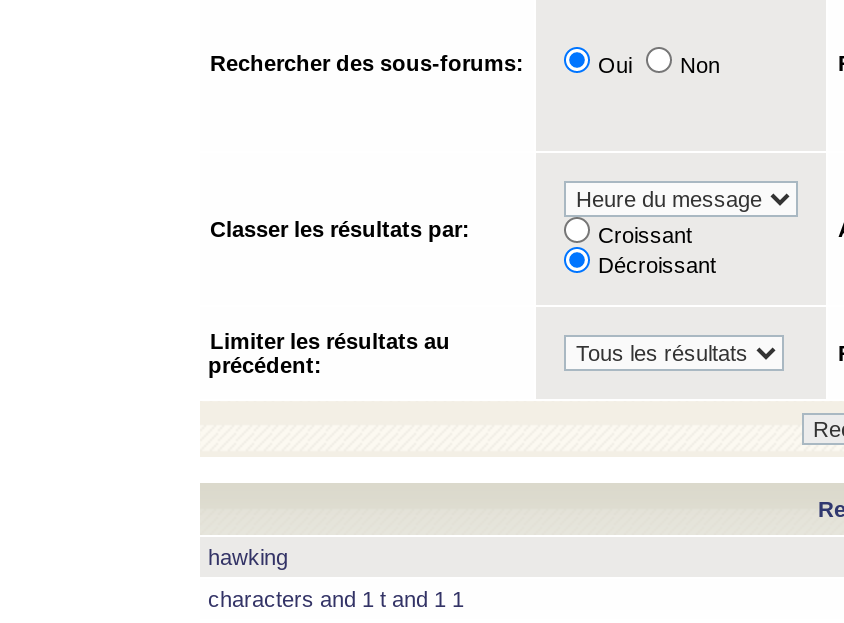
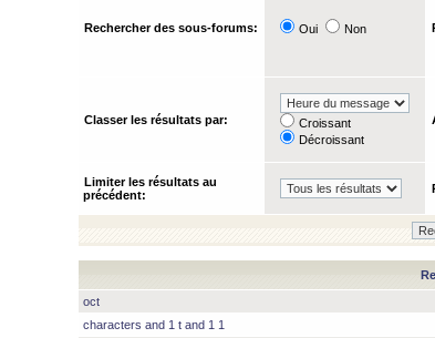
[208,545,288,569] hawking -> [83,295,100,308] oct

